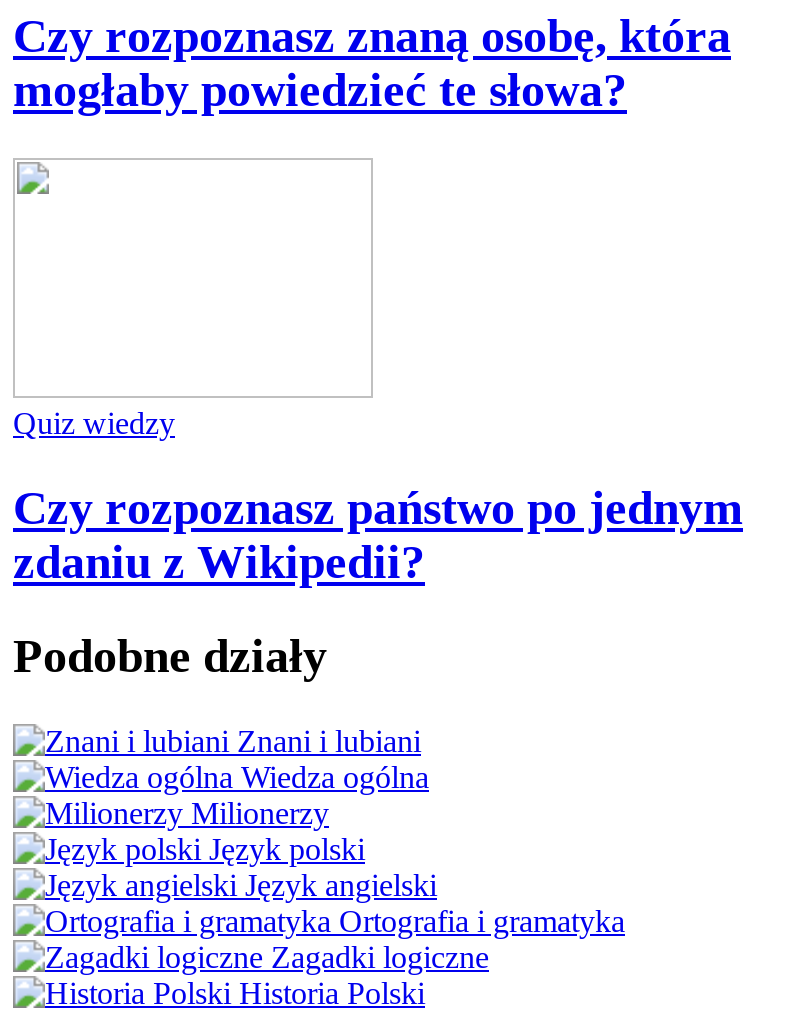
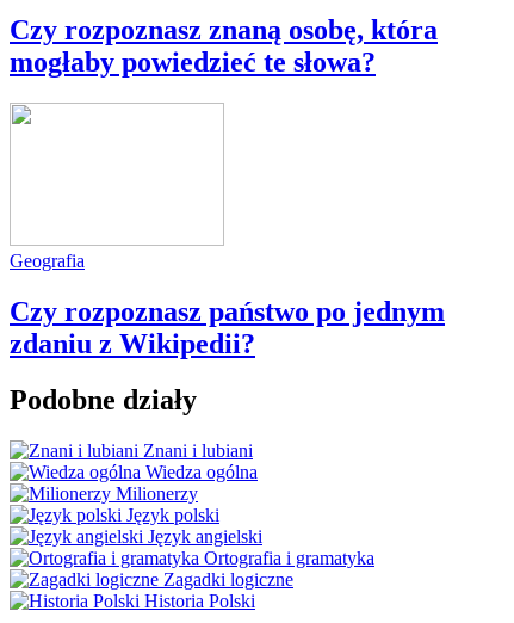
[13,406,175,440] Quiz wiedzy -> [10,251,85,271] Geografia

